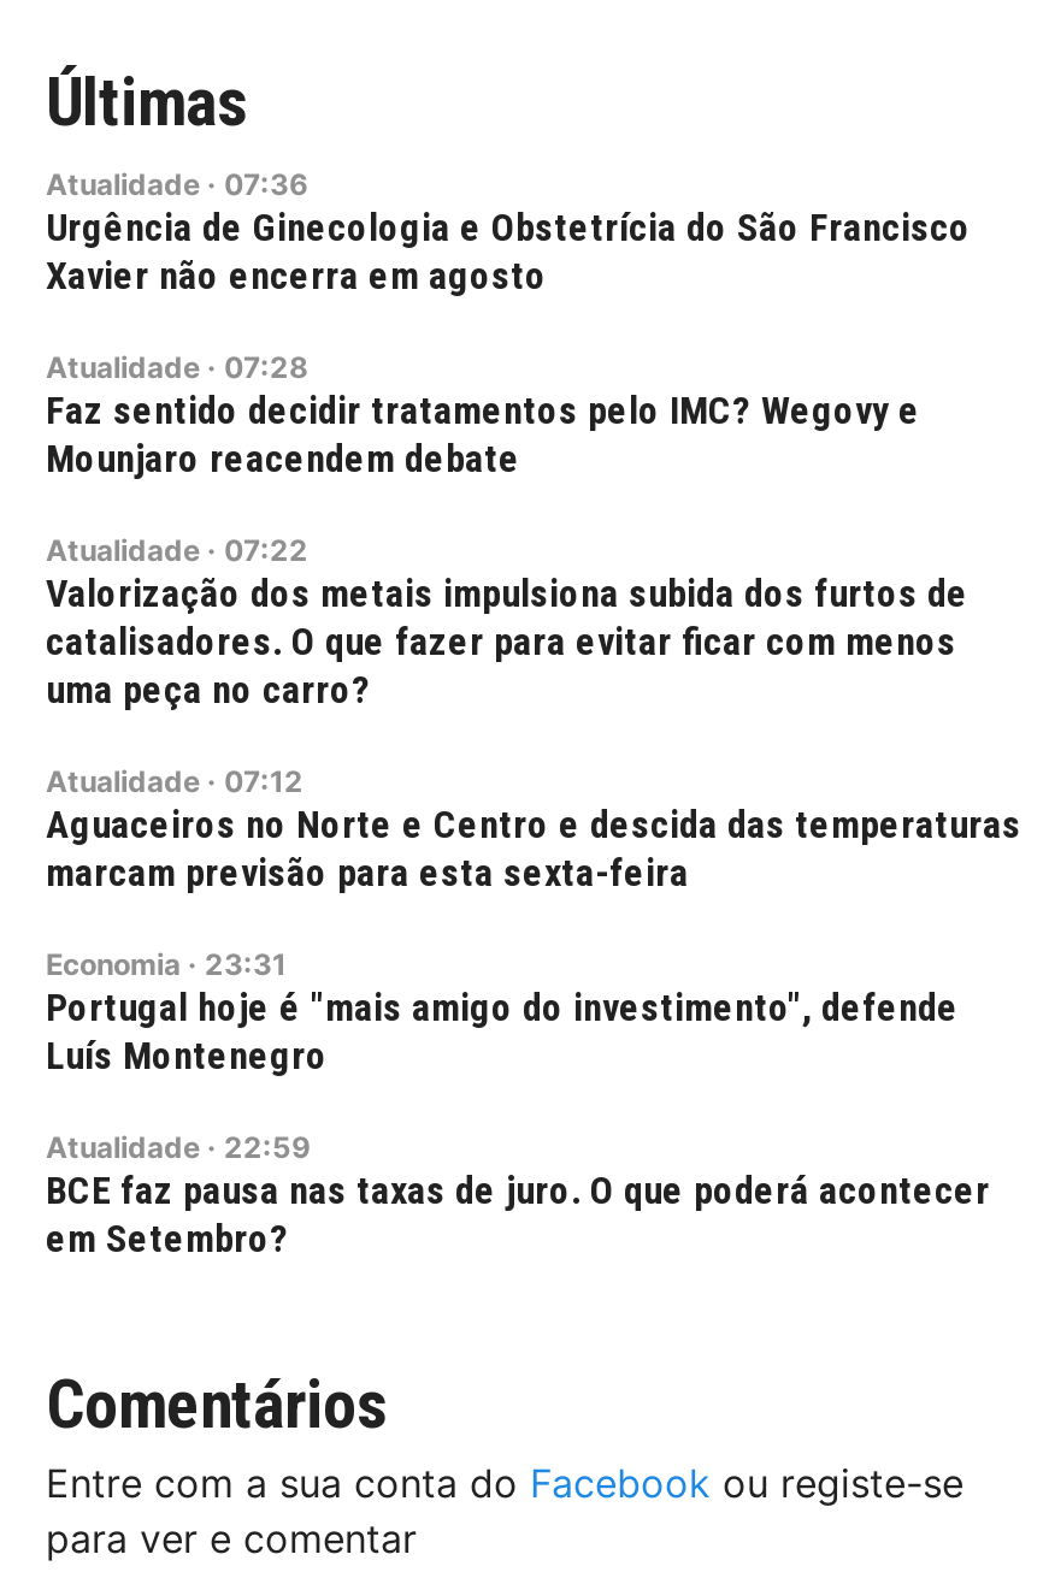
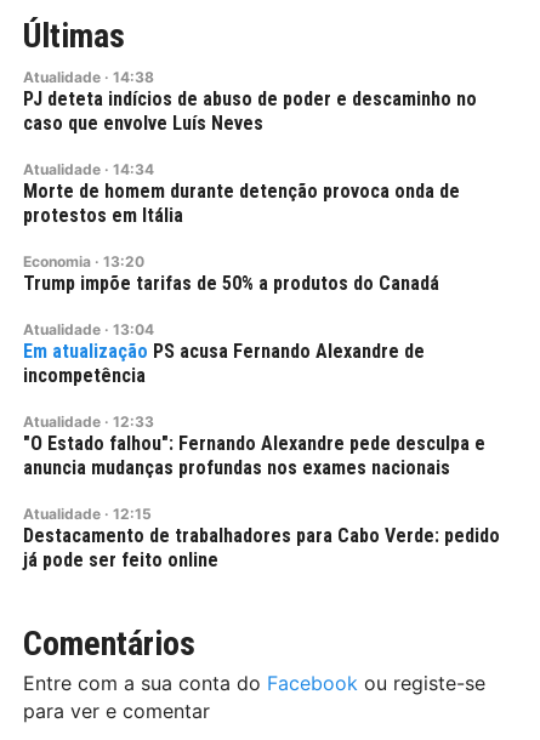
[46,165,971,297] Atualidade · 07:36 | Urgência de Ginecologia e Obstetrícia do São Francisco | Xavier não encerra em agosto -> [23,67,477,134] Atualidade · 14:38 | PJ deteta indícios de abuso de poder e descaminho no | caso que envolve Luís Neves
[46,348,920,480] Atualidade · 07:28 | Faz sentido decidir tratamentos pelo IMC? Wegovy e | Mounjaro reacendem debate -> [23,160,460,226] Atualidade · 14:34 | Morte de homem durante detenção provoca onda de | protestos em Itália
[46,531,968,711] Atualidade · 07:22 | Valorização dos metais impulsiona subida dos furtos de | catalisadores. O que fazer para evitar ficar com menos | uma peça no carro? -> [23,252,439,294] Economia · 13:20 | Trump impõe tarifas de 50% a produtos do Canadá
[46,762,1021,894] Atualidade · 07:12 | Aguaceiros no Norte e Centro e descida das temperaturas | marcam previsão para esta sexta-feira -> [23,320,425,386] Atualidade · 13:04 | PS acusa Fernando Alexandre de | incompetência
[46,945,959,1077] Economia · 23:31 | Portugal hoje é "mais amigo do investimento", defende | Luís Montenegro -> [23,412,485,479] Atualidade · 12:33 | "O Estado falhou": Fernando Alexandre pede desculpa e | anuncia mudanças profundas nos exames nacionais
[46,1128,990,1260] Atualidade · 22:59 | BCE faz pausa nas taxas de juro. O que poderá acontecer | em Setembro? -> [23,504,500,571] Atualidade · 12:15 | Destacamento de trabalhadores para Cabo Verde: pedido | já pode ser feito online

